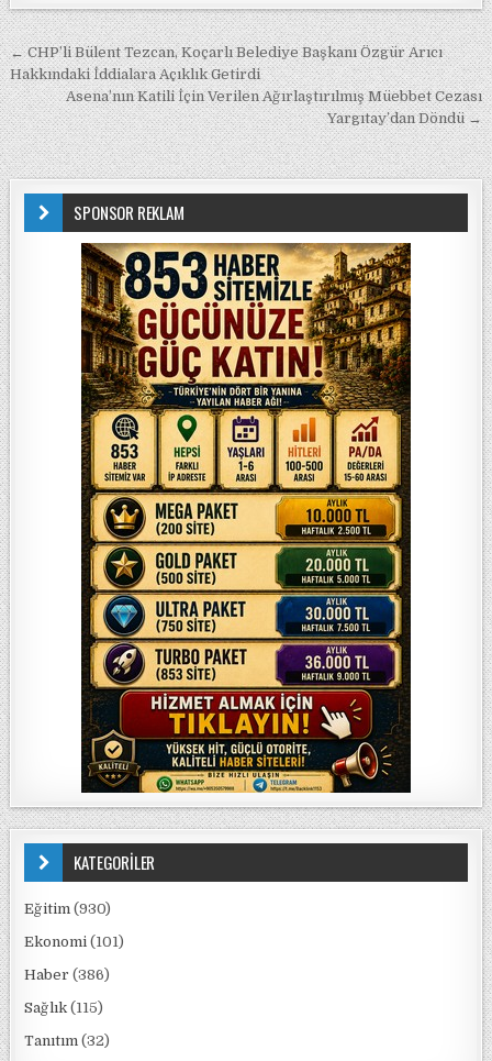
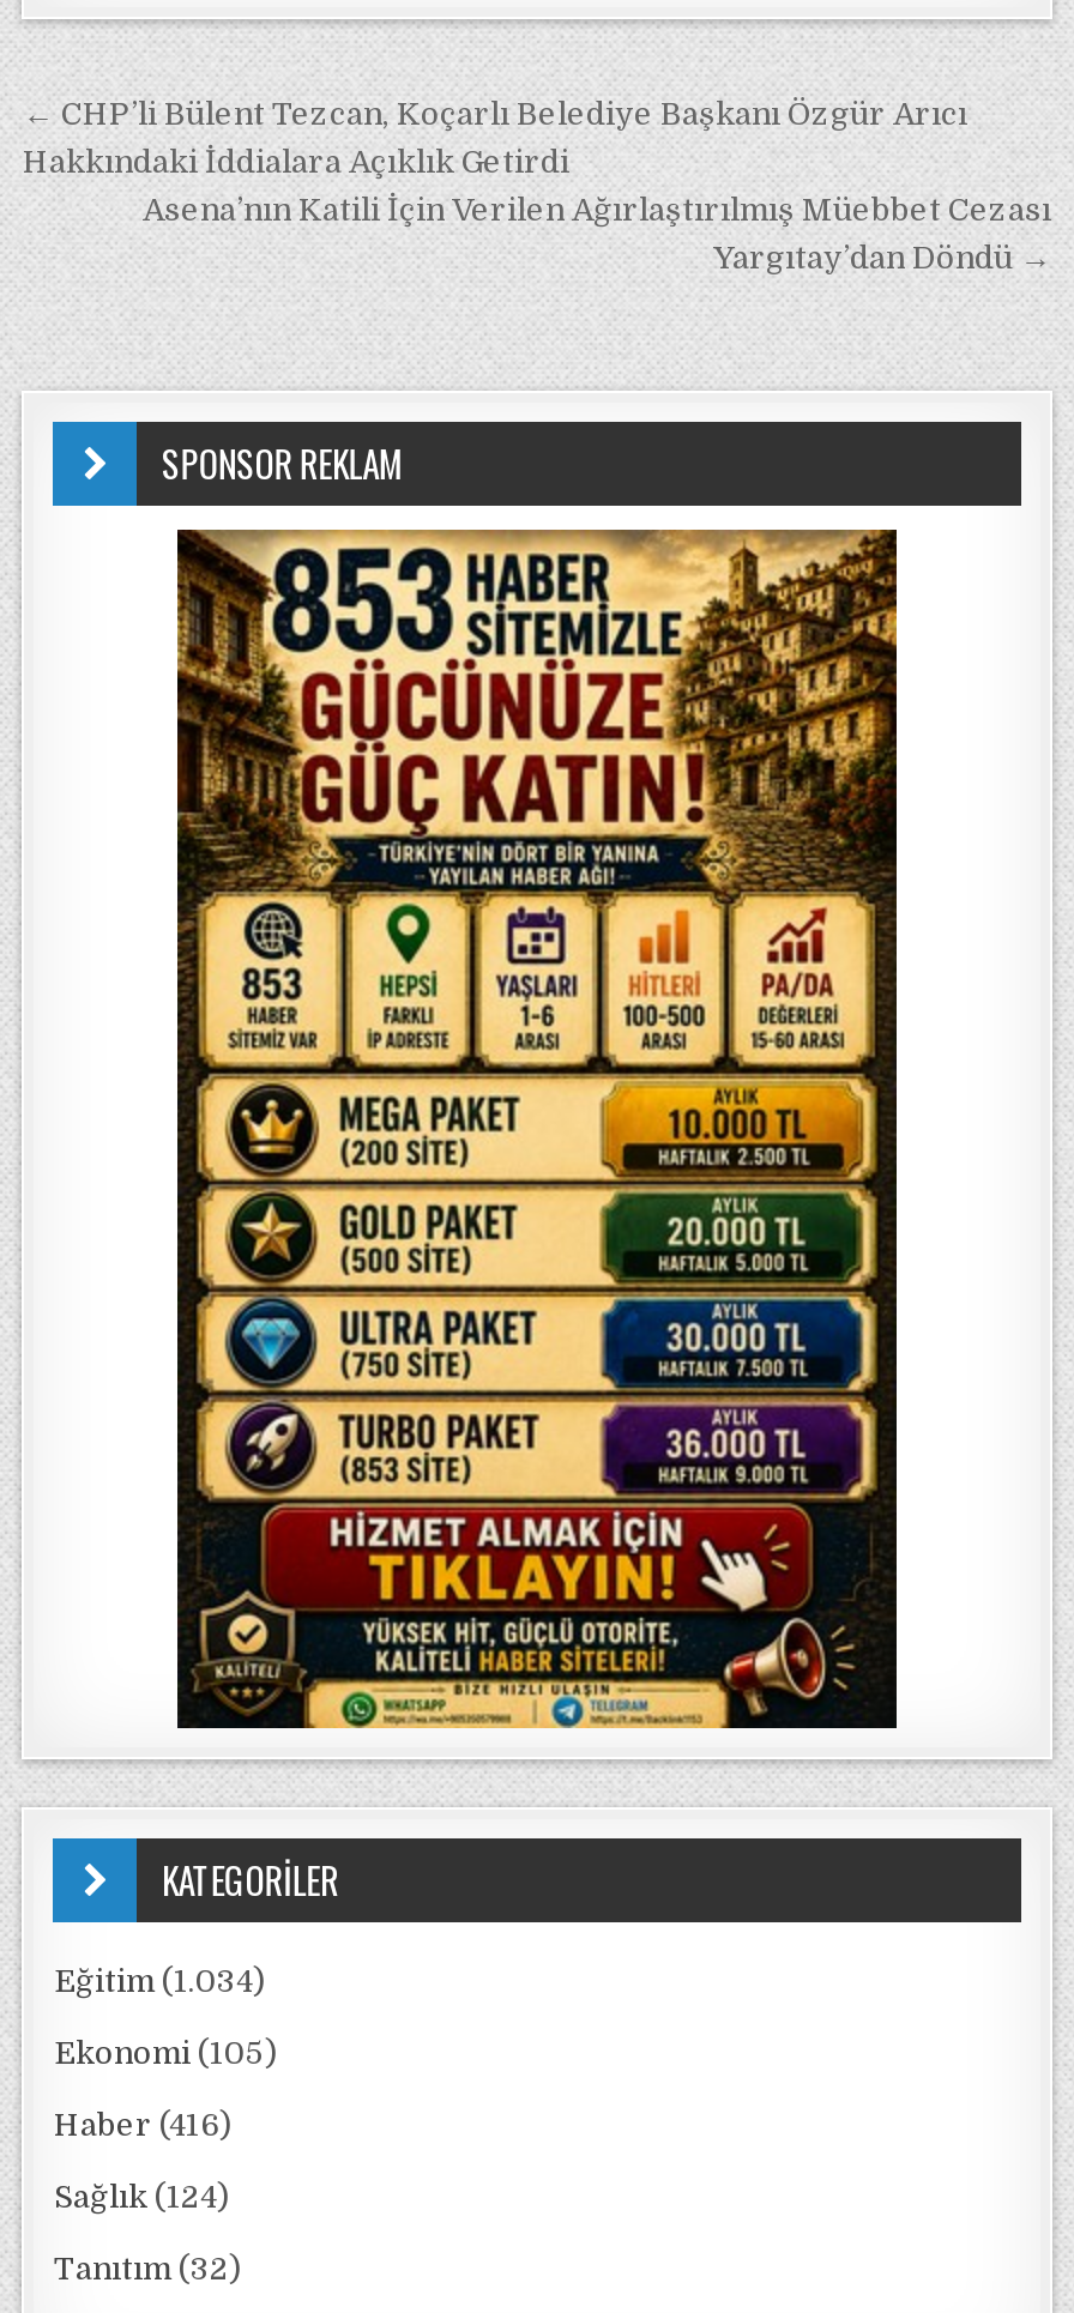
[25,900,111,917] Eğitim (930) -> [54,1963,265,1999] Eğitim (1.034)
[25,933,125,950] Ekonomi (101) -> [54,2035,277,2071] Ekonomi (105)
[25,966,110,983] Haber (386) -> [54,2107,231,2143] Haber (416)
[25,999,104,1016] Sağlık (115) -> [54,2179,229,2215] Sağlık (124)

